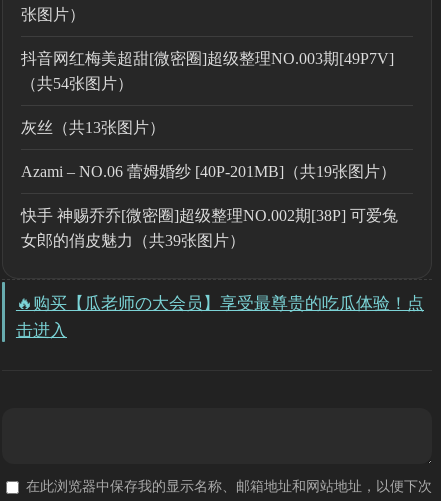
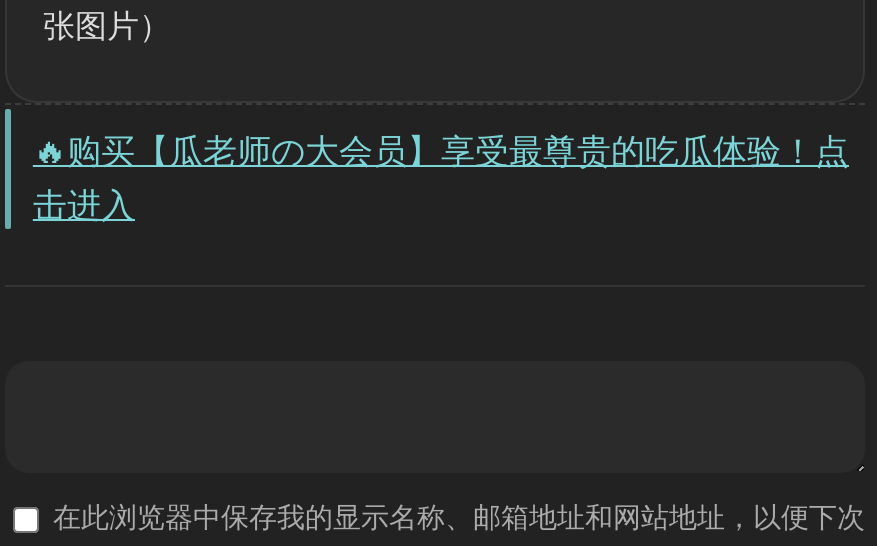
[21,50,398,249] 抖音网红梅美超甜[微密圈]超级整理NO.003期[49P7V] | （共54张图片） | 灰丝（共13张图片） | Azami – NO.06 蕾姆婚纱 [40P-201MB]（共19张图片） | 快手 神赐乔乔[微密圈]超级整理NO.002期[38P] 可爱兔 | 女郎的俏皮魅力（共39张图片） -> none

